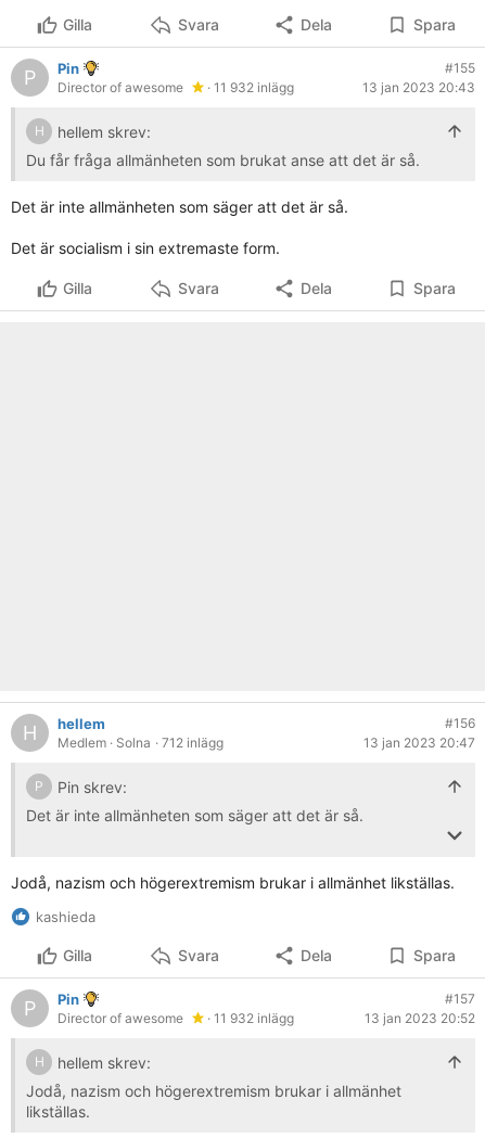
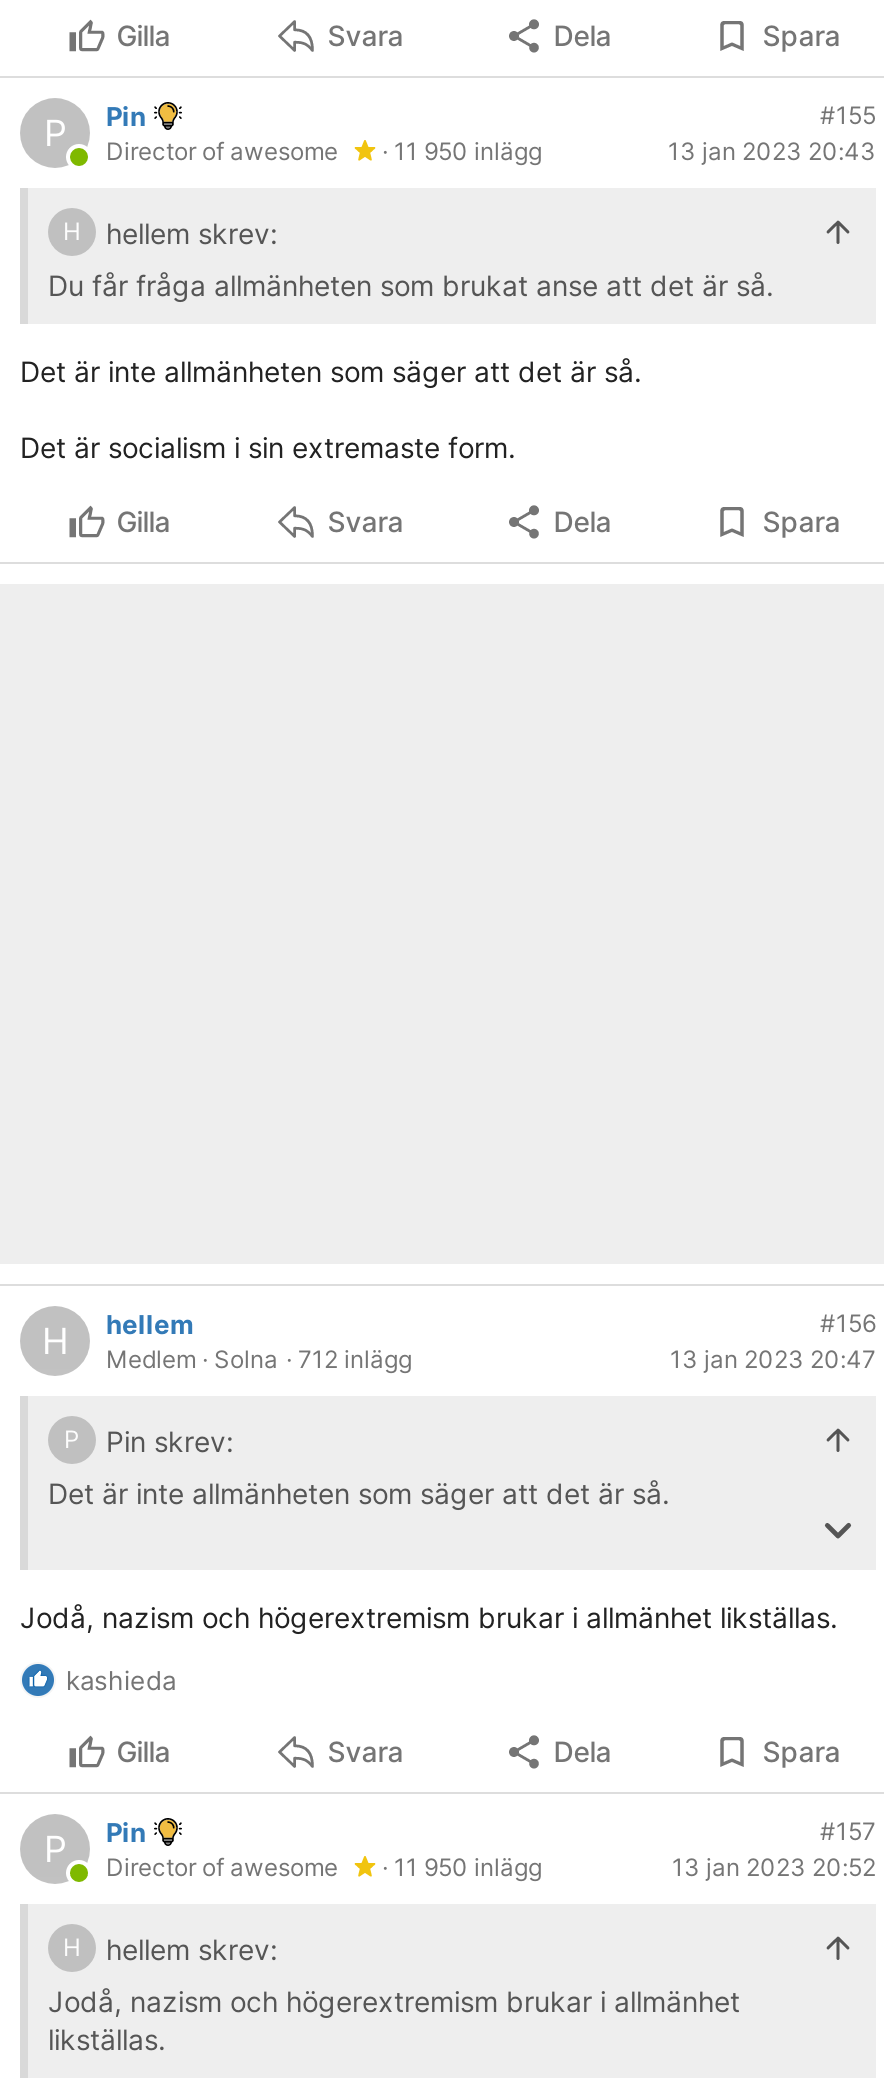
[24,60,294,95] P Director of awesome Pin · 11 932 inlägg -> [44,100,542,166] P Director of awesome Pin · 11 950 inlägg
[24,990,294,1026] P Director of awesome Pin · 11 932 inlägg -> [44,1816,542,1882] P Director of awesome Pin · 11 950 inlägg

